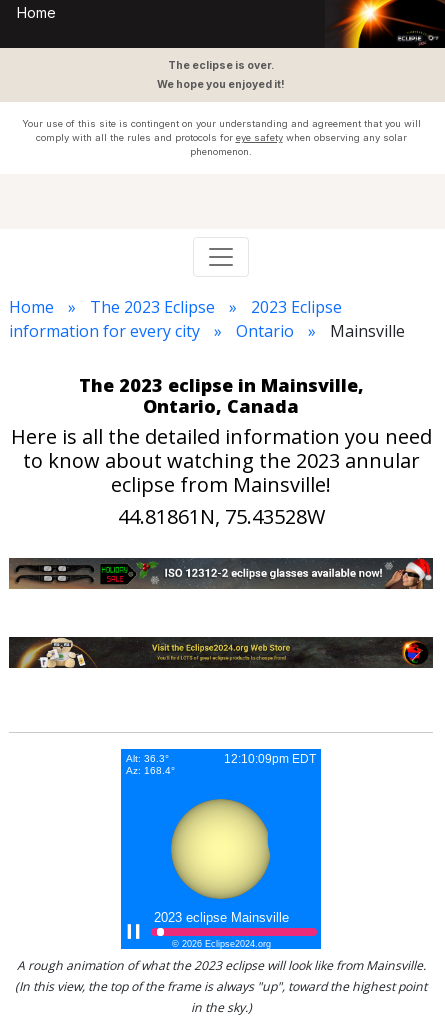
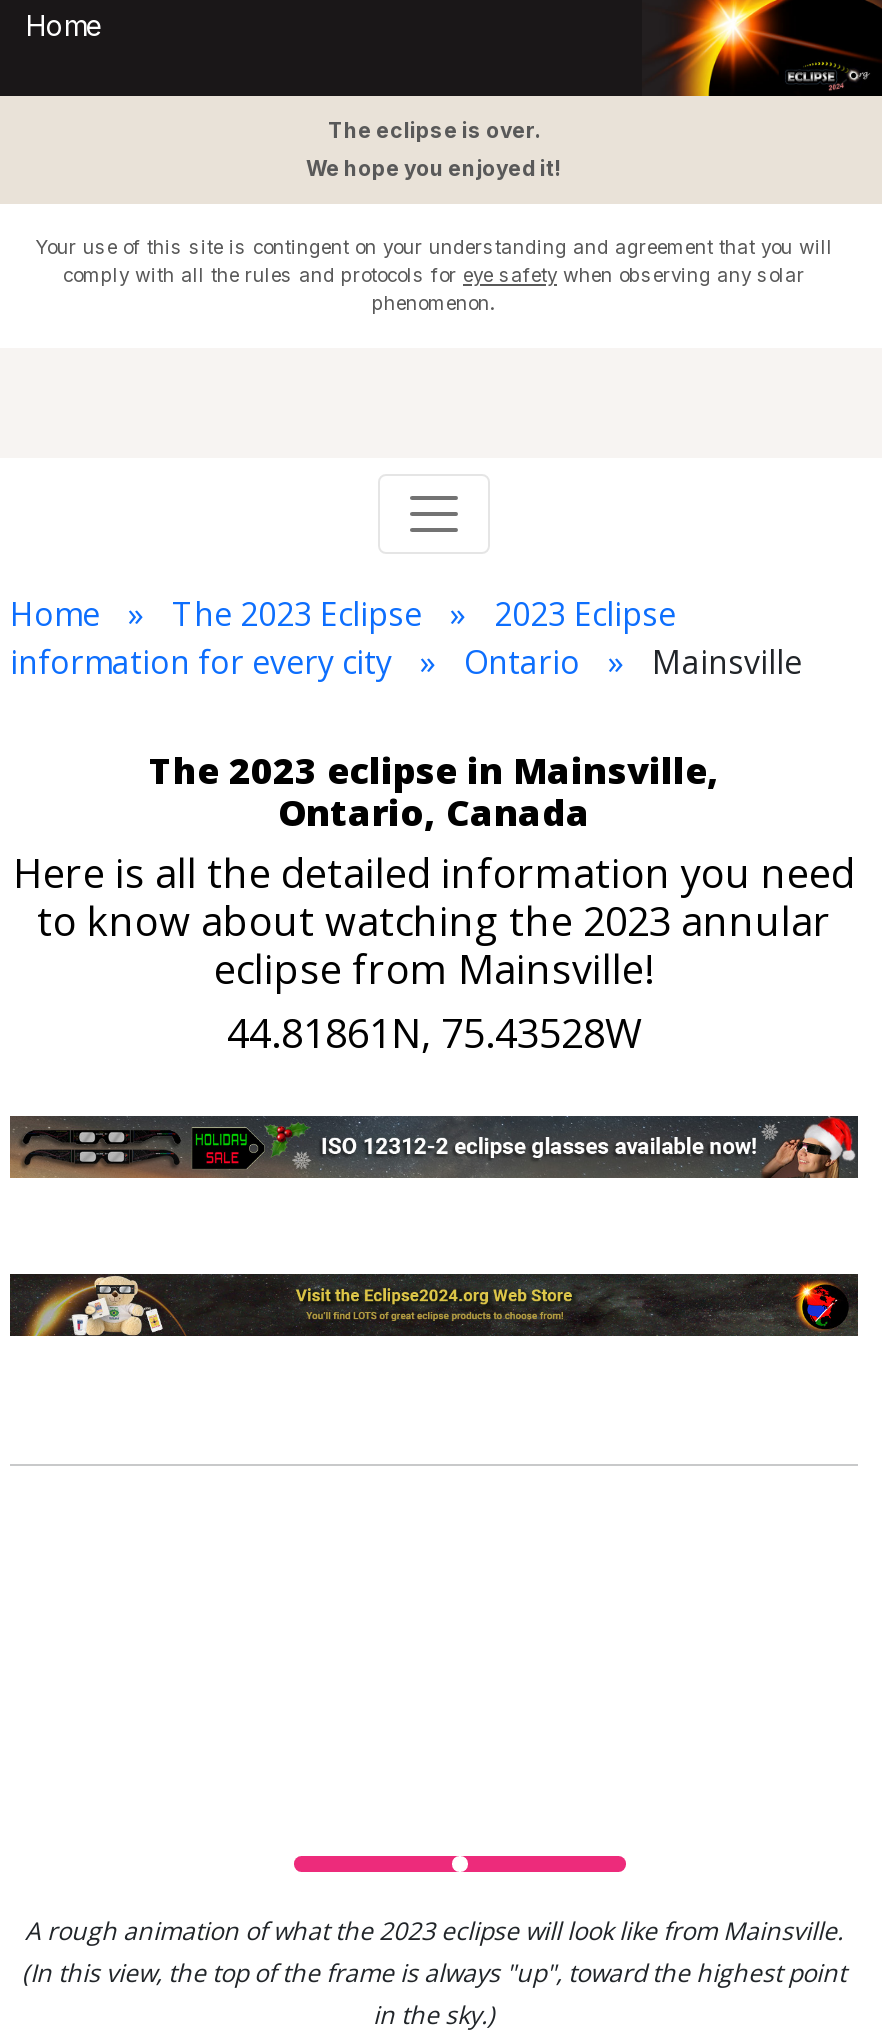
[120,748,322,950] [image] -> none

